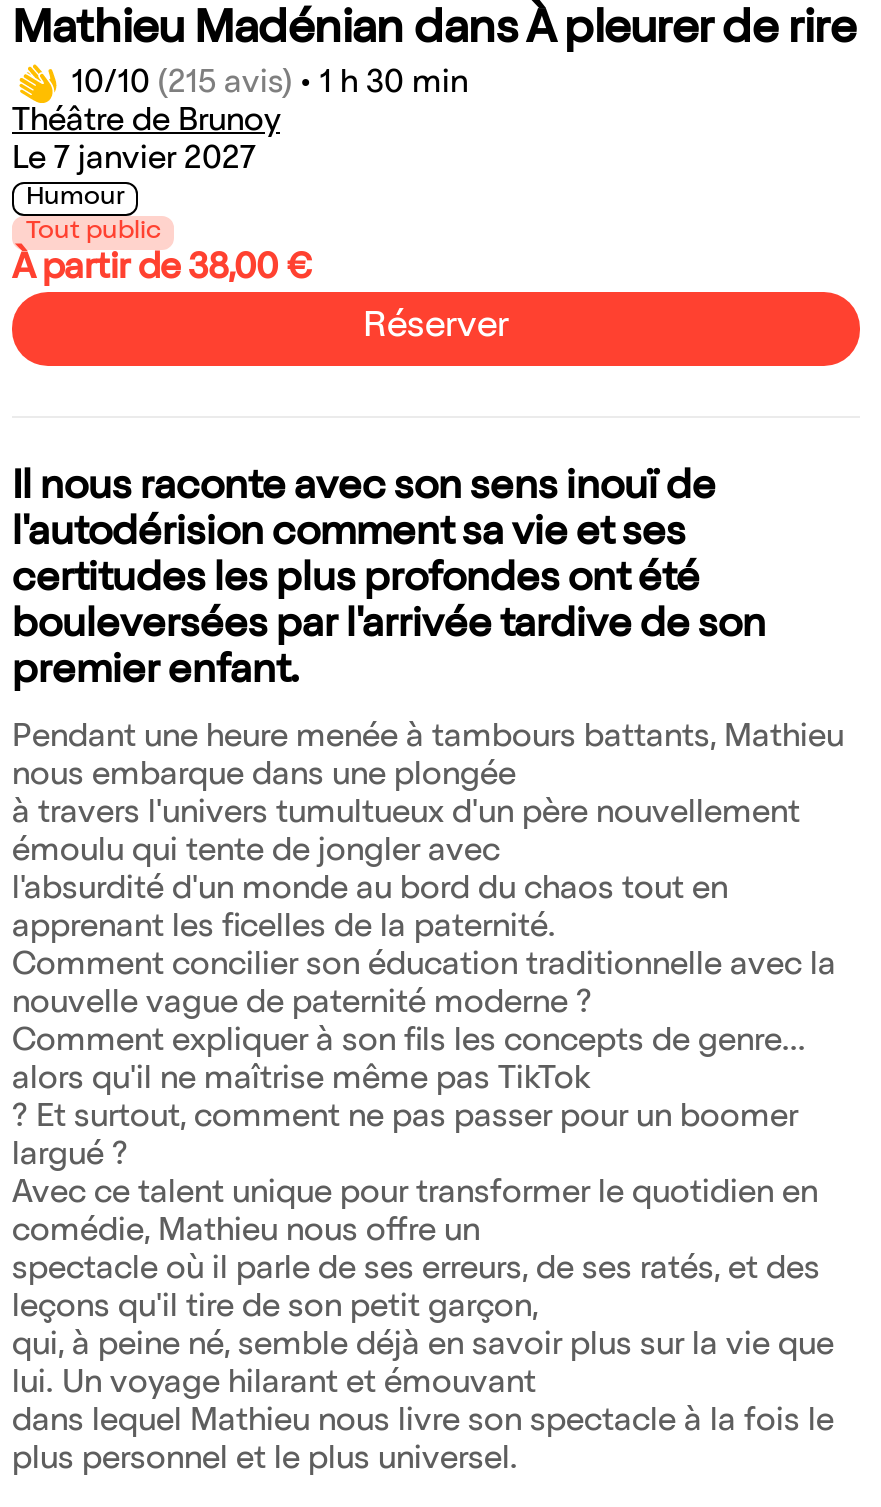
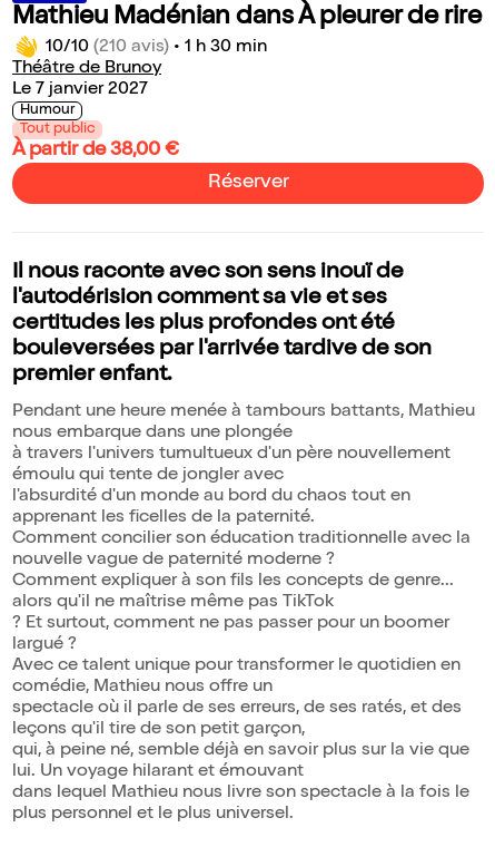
[72,71,468,103] 10/10 (215 avis) • 1 h 30 min -> [46,39,267,57] 10/10 (210 avis) • 1 h 30 min

